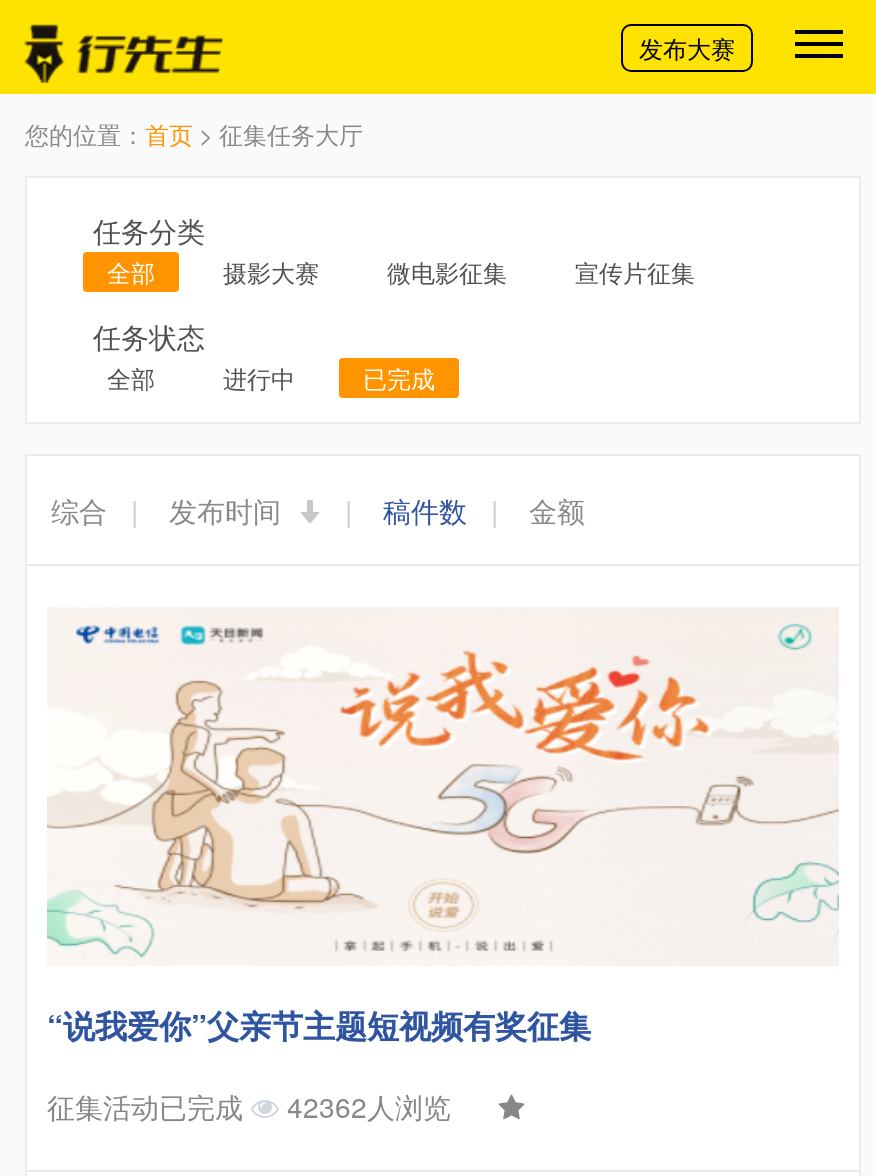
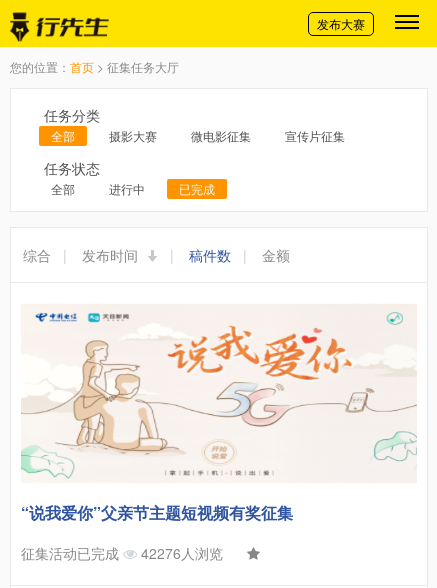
[47,1085,451,1125] 征集活动已完成 42362人浏览 -> [21,543,223,563] 征集活动已完成 42276人浏览

